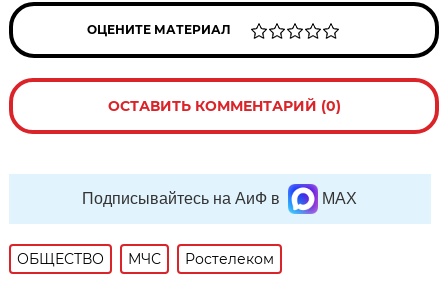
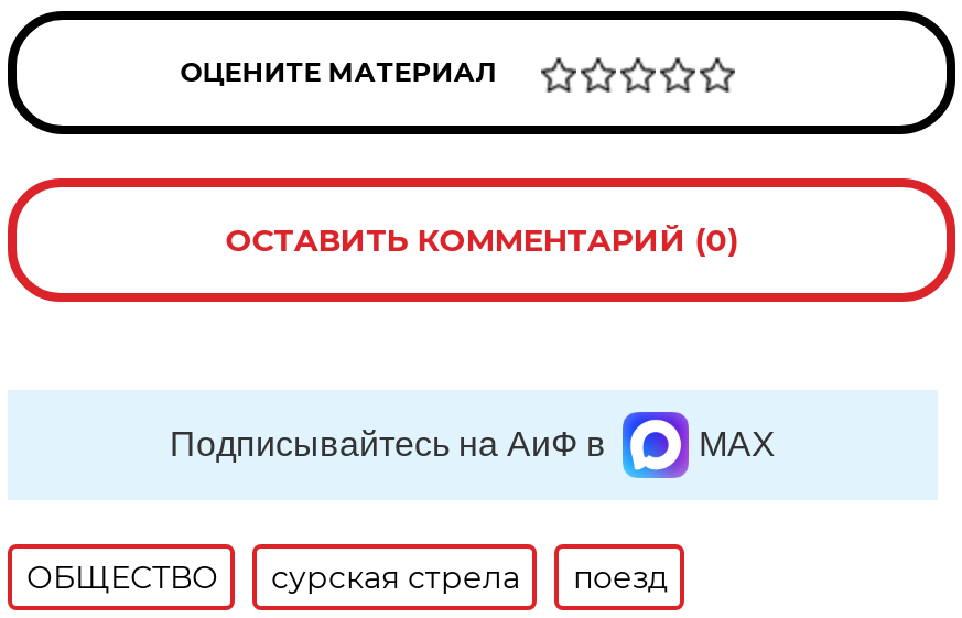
[128,250,274,268] МЧС | Ростелеком -> [271,557,668,597] сурская стрела | поезд

